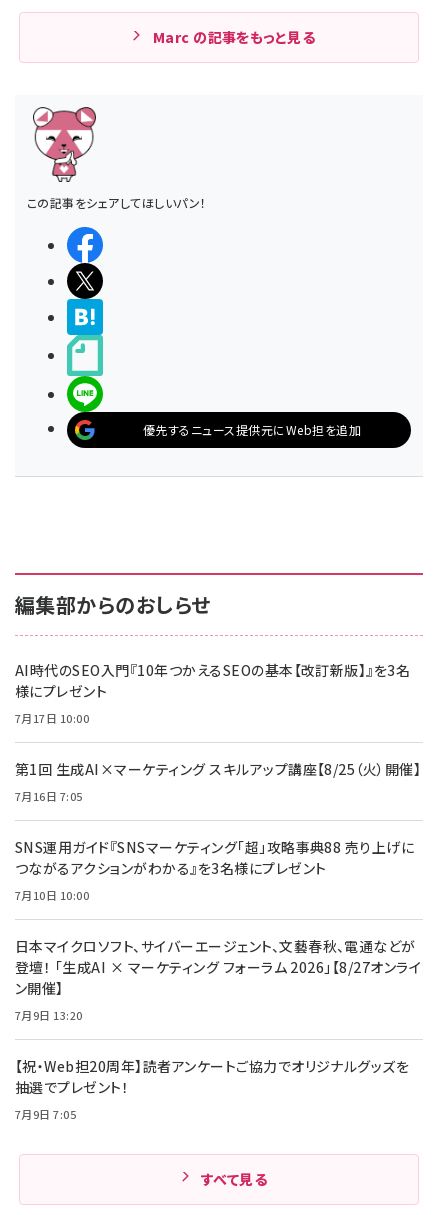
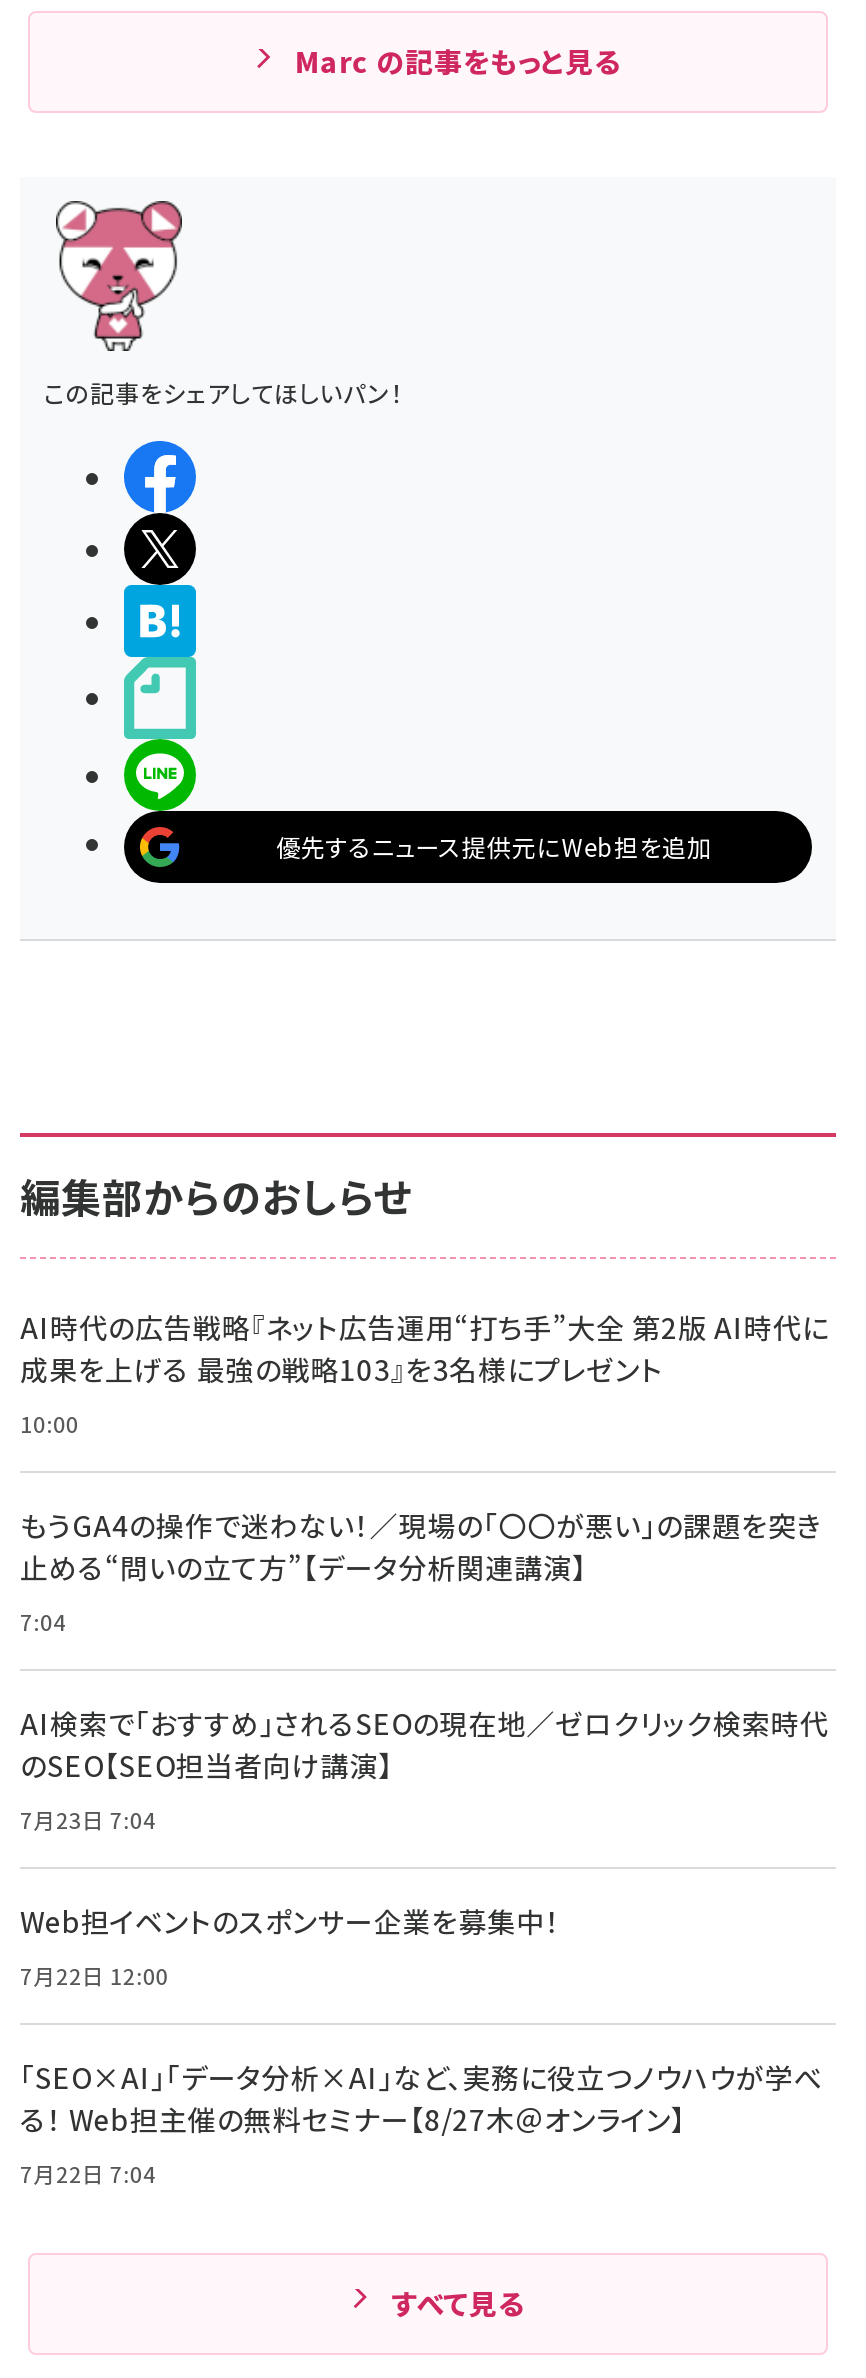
[15,659,410,725] AI時代のSEO入門『10年つかえるSEOの基本【改訂新版】』を3名 | 様にプレゼント | 7月17日 10:00 -> [20,1306,829,1438] AI時代の広告戦略『ネット広告運用“打ち手”大全 第2版 AI時代に | 成果を上げる 最強の戦略103』を3名様にプレゼント | 10:00
[15,758,421,803] 第1回 生成AI×マーケティング スキルアップ講座【8/25（火）開催】 | 7月16日 7:05 -> [20,1504,822,1636] もうGA4の操作で迷わない！／現場の「〇〇が悪い」の課題を突き | 止める“問いの立て方”【データ分析関連講演】 | 7:04
[15,836,414,902] SNS運用ガイド『SNSマーケティング「超」攻略事典88 売り上げに | つながるアクションがわかる』を3名様にプレゼント | 7月10日 10:00 -> [20,1702,829,1834] AI検索で「おすすめ」されるSEOの現在地／ゼロクリック検索時代 | のSEO【SEO担当者向け講演】 | 7月23日 7:04
[15,935,421,1022] 日本マイクロソフト、サイバーエージェント、文藝春秋、電通などが | 登壇！ 「生成AI × マーケティング フォーラム 2026」【8/27オンライ | ン開催】 | 7月9日 13:20 -> [20,1900,560,1990] Web担イベントのスポンサー企業を募集中！ | 7月22日 12:00
[15,1055,409,1121] 【祝・Web担20周年】読者アンケートご協力でオリジナルグッズを | 抽選でプレゼント！ | 7月9日 7:05 -> [20,2056,823,2188] 「SEO×AI」「データ分析×AI」など、実務に役立つノウハウが学べ | る！ Web担主催の無料セミナー【8/27木＠オンライン】 | 7月22日 7:04

